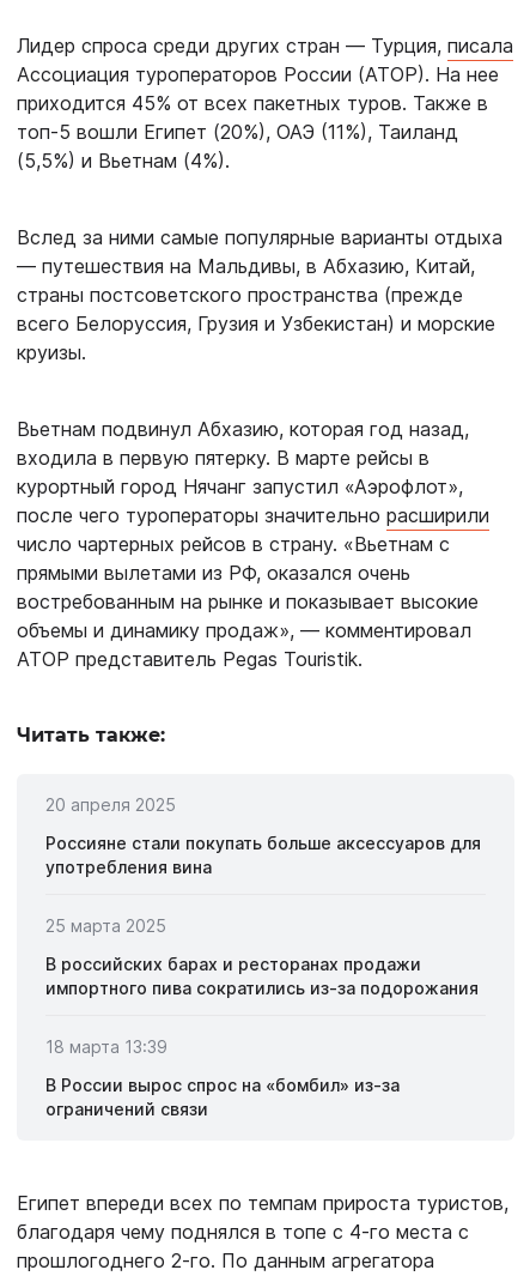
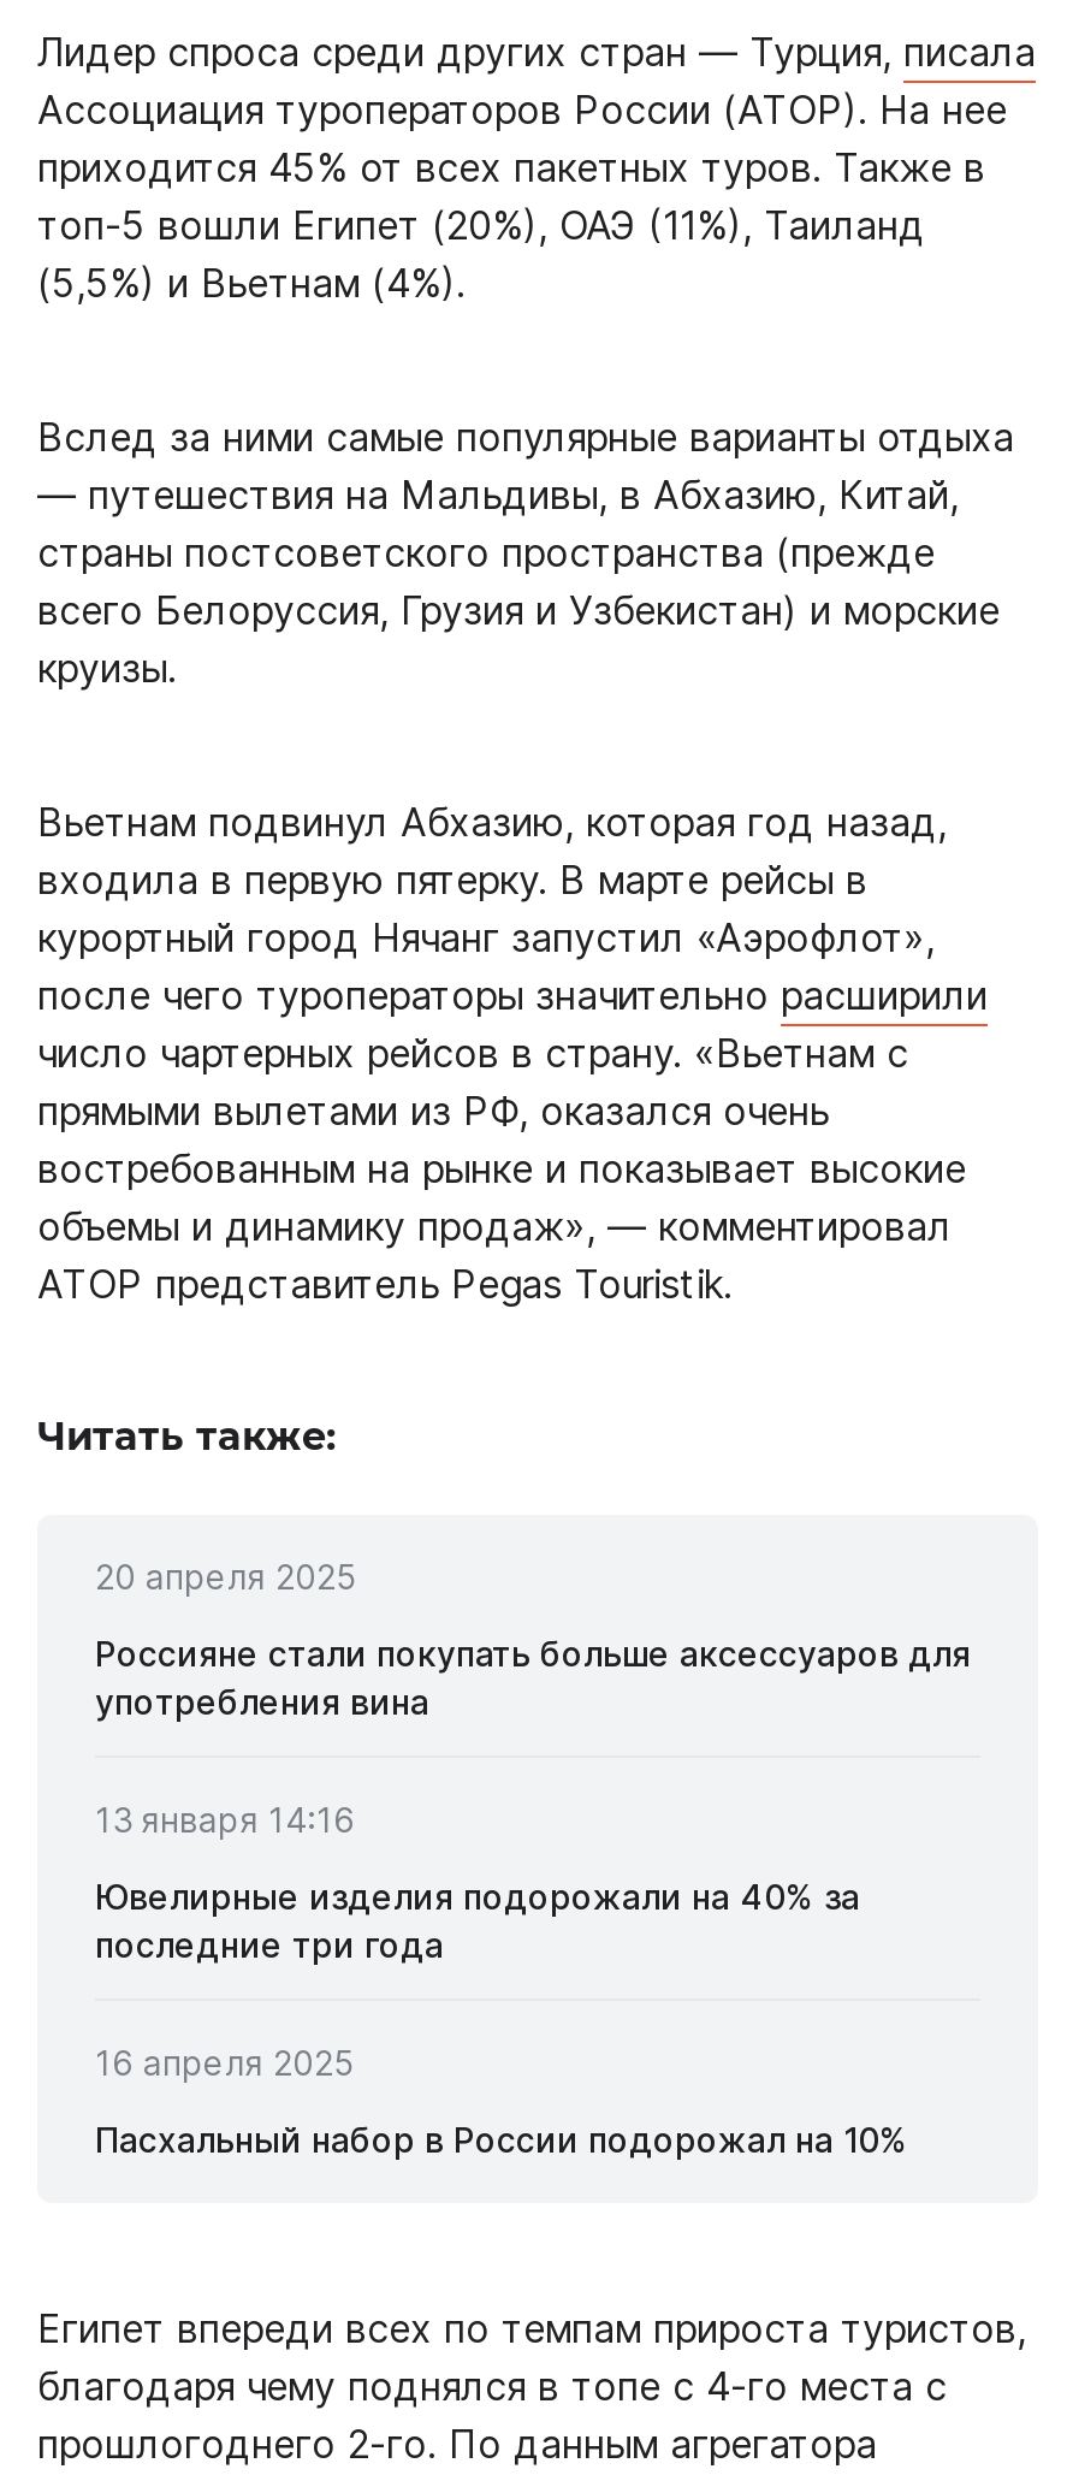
[45,916,166,936] 25 марта 2025 -> [95,1799,355,1840] 13 января 14:16
[45,954,479,998] В российских барах и ресторанах продажи | импортного пива сократились из-за подорожания -> [95,1876,860,1965] Ювелирные изделия подорожали на 40% за | последние три года
[45,1037,167,1057] 18 марта 13:39 -> [95,2042,355,2083] 16 апреля 2025
[45,1075,400,1119] В России вырос спрос на «бомбил» из-за | ограничений связи -> [95,2119,908,2160] Пасхальный набор в России подорожал на 10%

